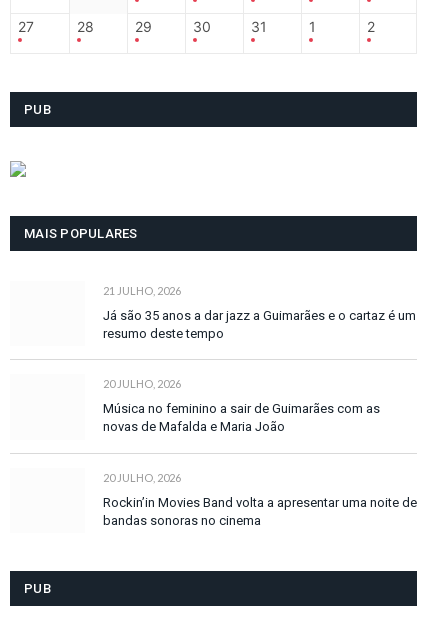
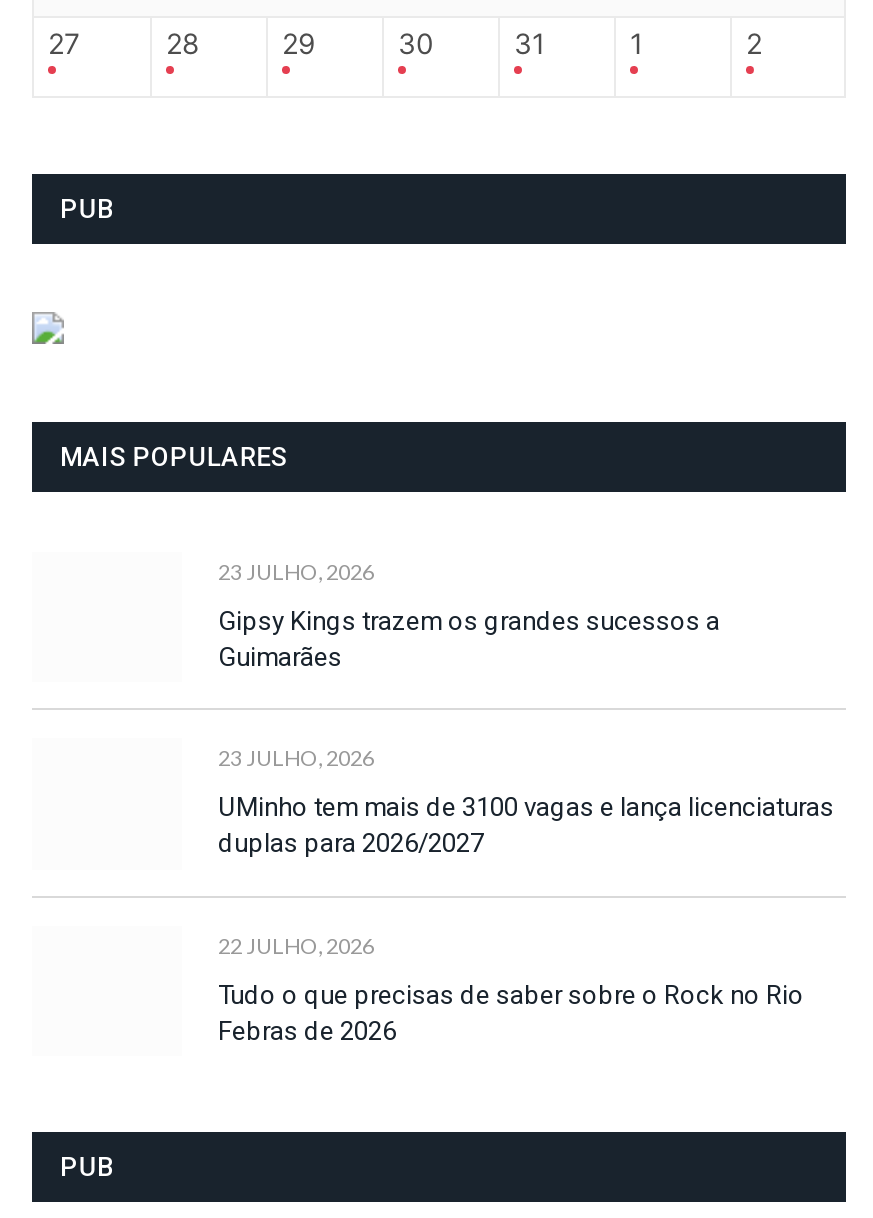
[103,284,181,297] 21 JULHO, 2026 -> [218,558,374,584] 23 JULHO, 2026
[103,308,416,341] Já são 35 anos a dar jazz a Guimarães e o cartaz é um | resumo deste tempo -> [218,606,720,672] Gipsy Kings trazem os grandes sucessos a | Guimarães
[103,377,181,390] 20 JULHO, 2026 -> [218,745,374,771] 23 JULHO, 2026
[103,401,380,434] Música no feminino a sair de Guimarães com as | novas de Mafalda e Maria João -> [218,793,834,859] UMinho tem mais de 3100 vagas e lança licenciaturas | duplas para 2026/2027
[103,471,181,484] 20 JULHO, 2026 -> [218,931,374,957] 22 JULHO, 2026
[103,495,417,528] Rockin’in Movies Band volta a apresentar uma noite de | bandas sonoras no cinema -> [218,979,804,1045] Tudo o que precisas de saber sobre o Rock no Rio | Febras de 2026

